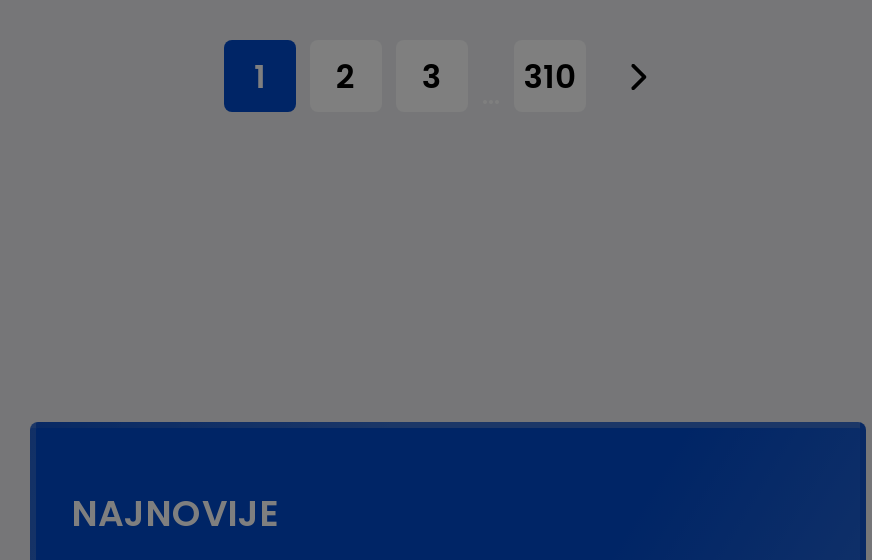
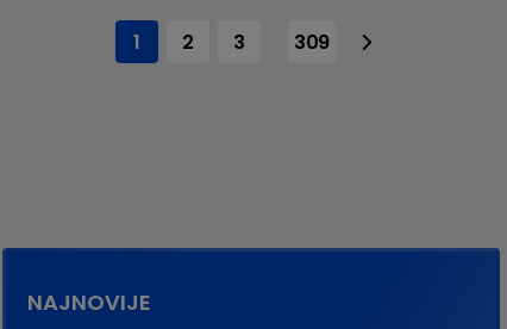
[254,53,576,116] 1 2 3 ... 310 -> [133,28,330,66] 1 2 3 ... 309

